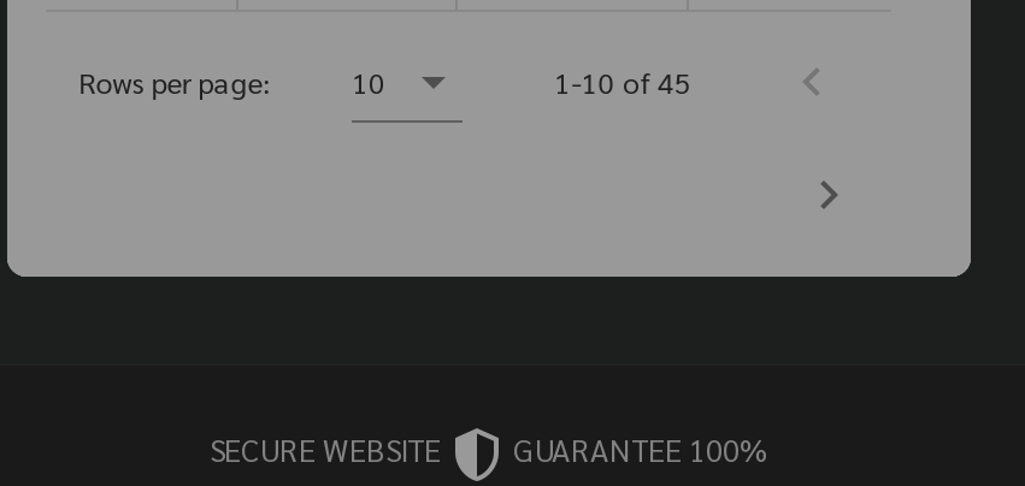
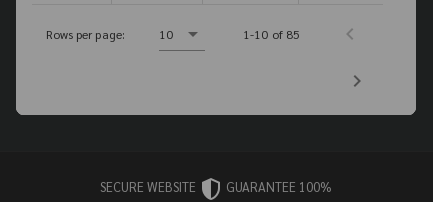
[554,62,691,101] 1-10 of 45 -> [243,26,300,42] 1-10 of 85

